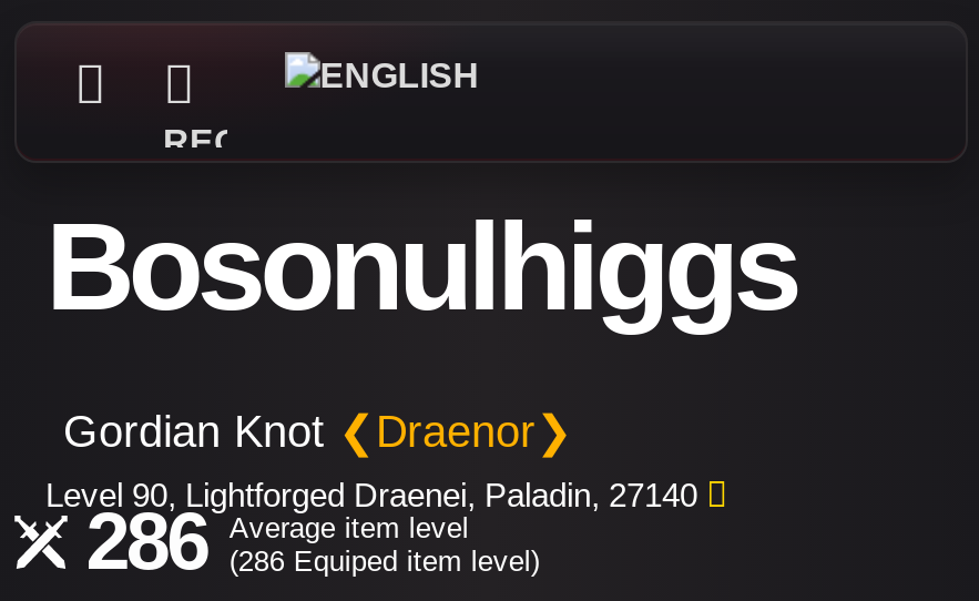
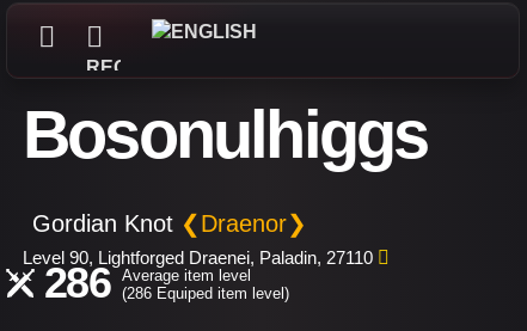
[45,475,706,513] Level 90, Lightforged Draenei, Paladin, 27140 -> [23,247,378,267] Level 90, Lightforged Draenei, Paladin, 27110

